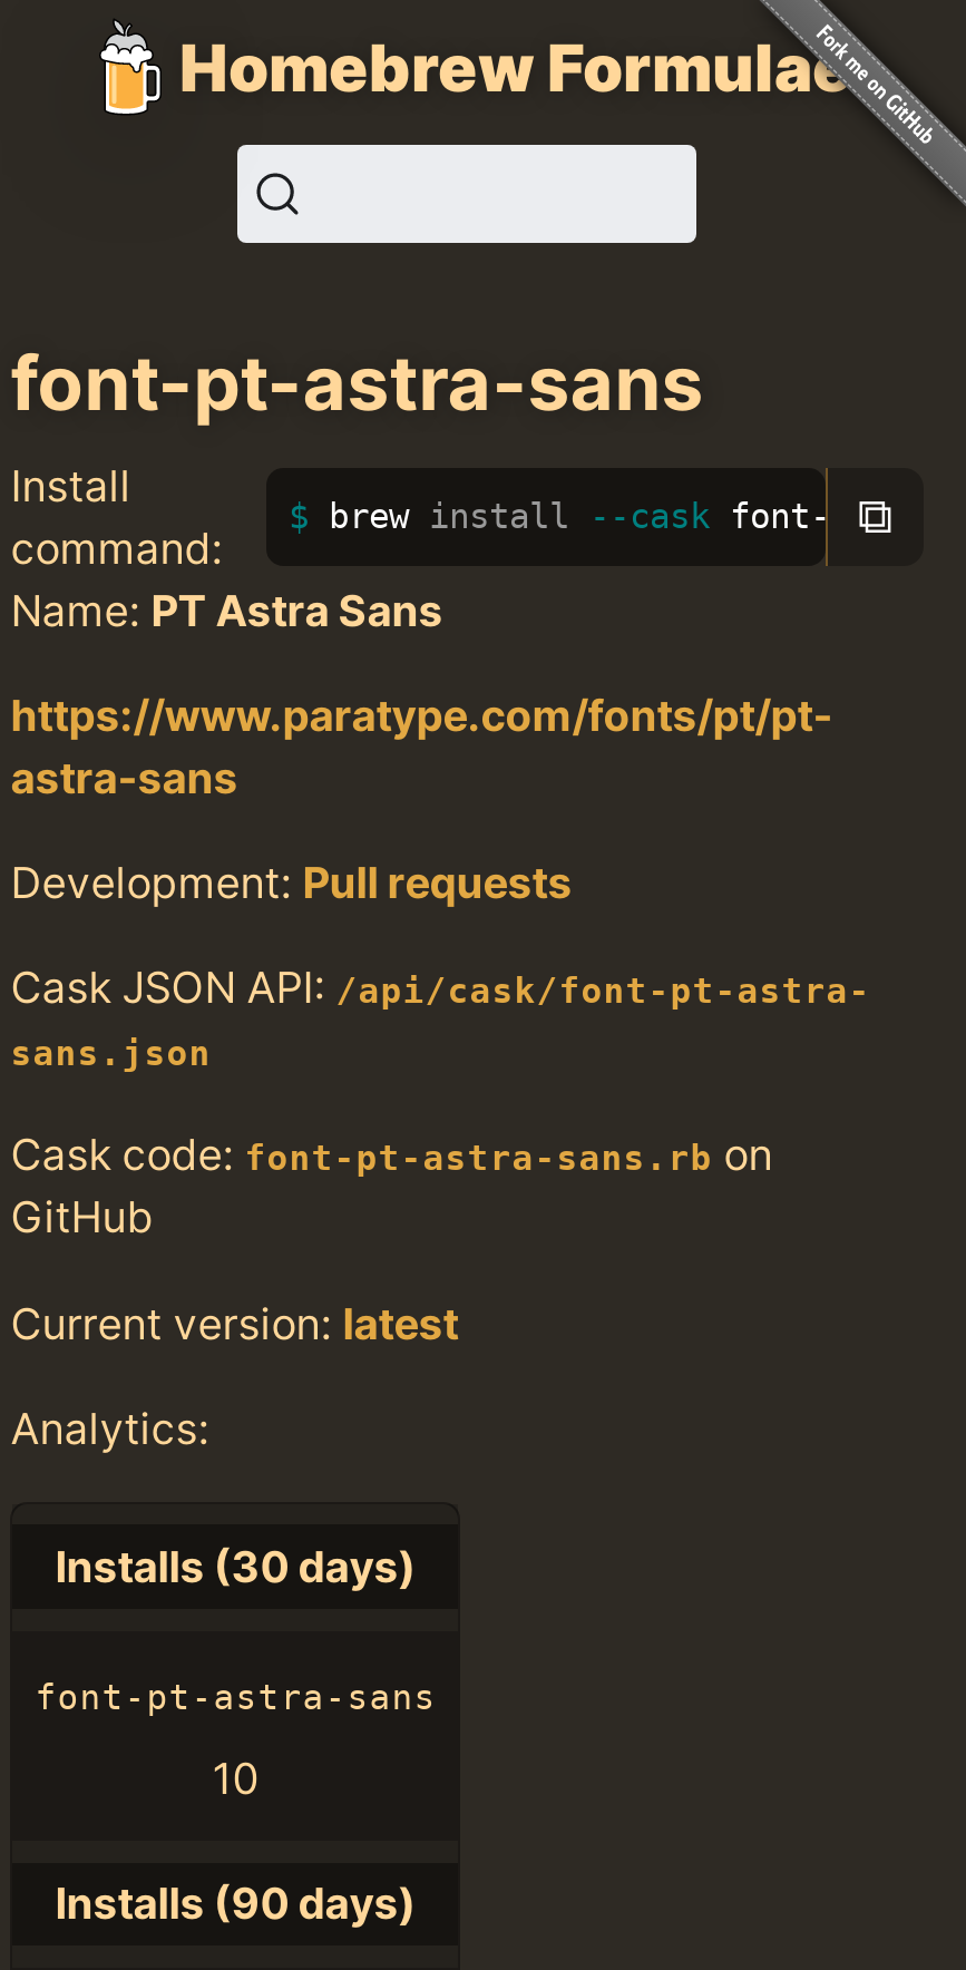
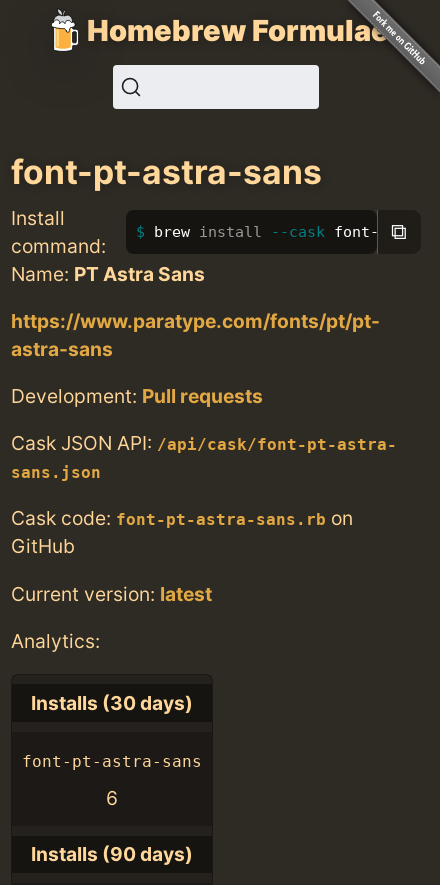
[212,1751,259,1804] 10 -> [106,786,118,810] 6

